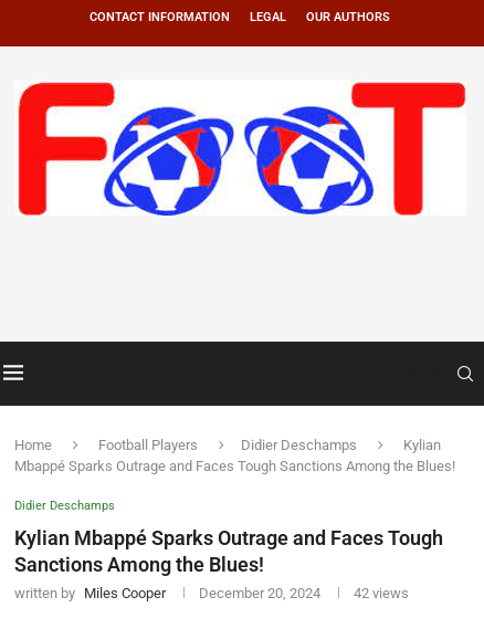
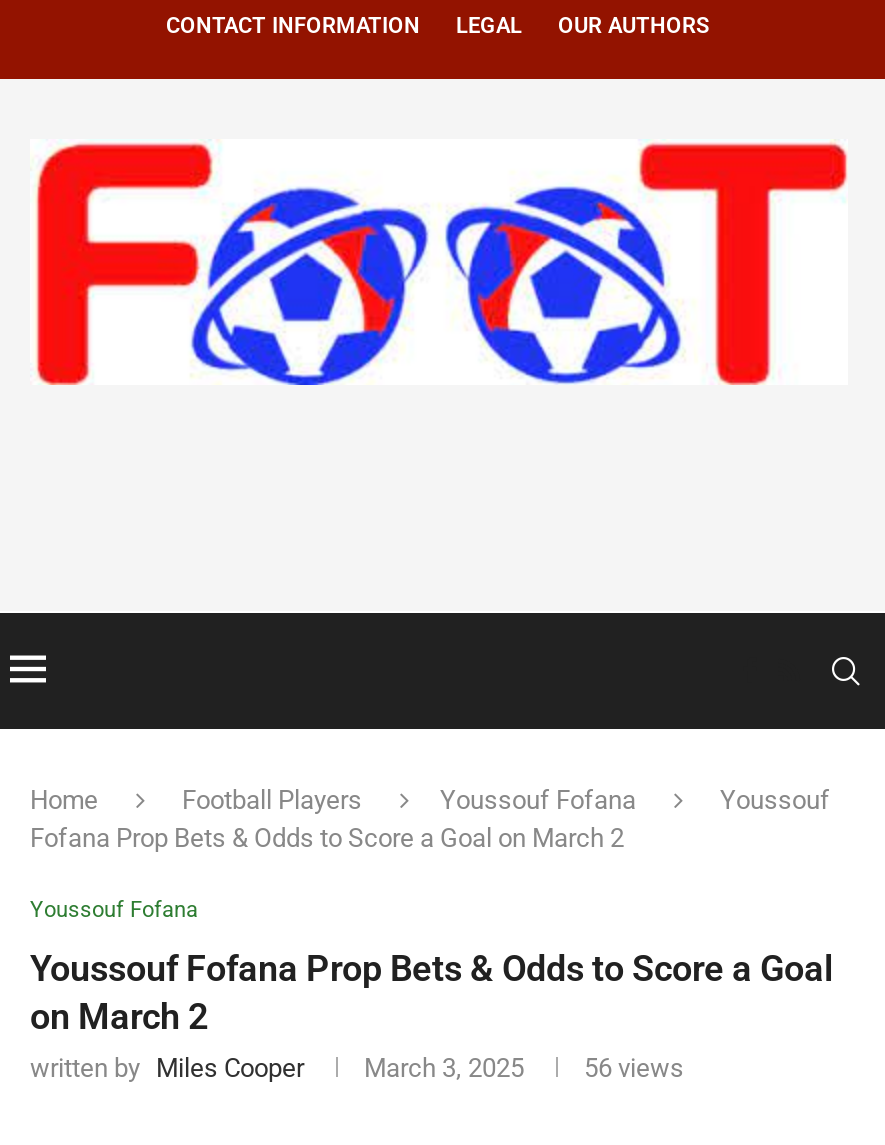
[14,437,455,474] Didier Deschamps | Kylian | Mbappé Sparks Outrage and Faces Tough Sanctions Among the Blues! -> [30,785,830,853] Youssouf Fofana | Youssouf | Fofana Prop Bets & Odds to Score a Goal on March 2
[14,499,115,513] Didier Deschamps -> [30,897,198,923] Youssouf Fofana
[14,526,443,576] Kylian Mbappé Sparks Outrage and Faces Tough | Sanctions Among the Blues! -> [30,947,834,1037] Youssouf Fofana Prop Bets & Odds to Score a Goal | on March 2
[199,585,409,601] December 20, 2024 | 42 views -> [364,1053,684,1083] March 3, 2025 | 56 views

